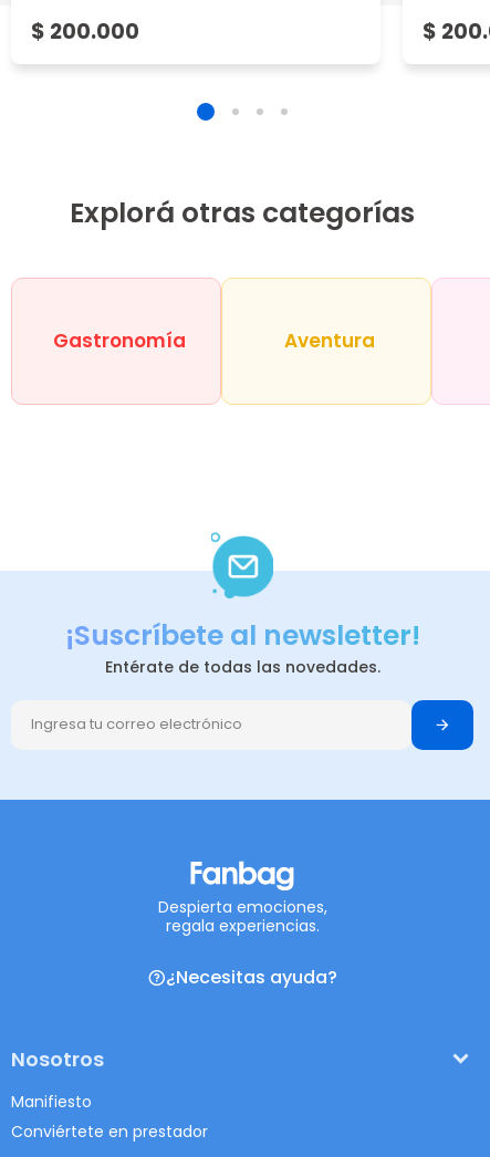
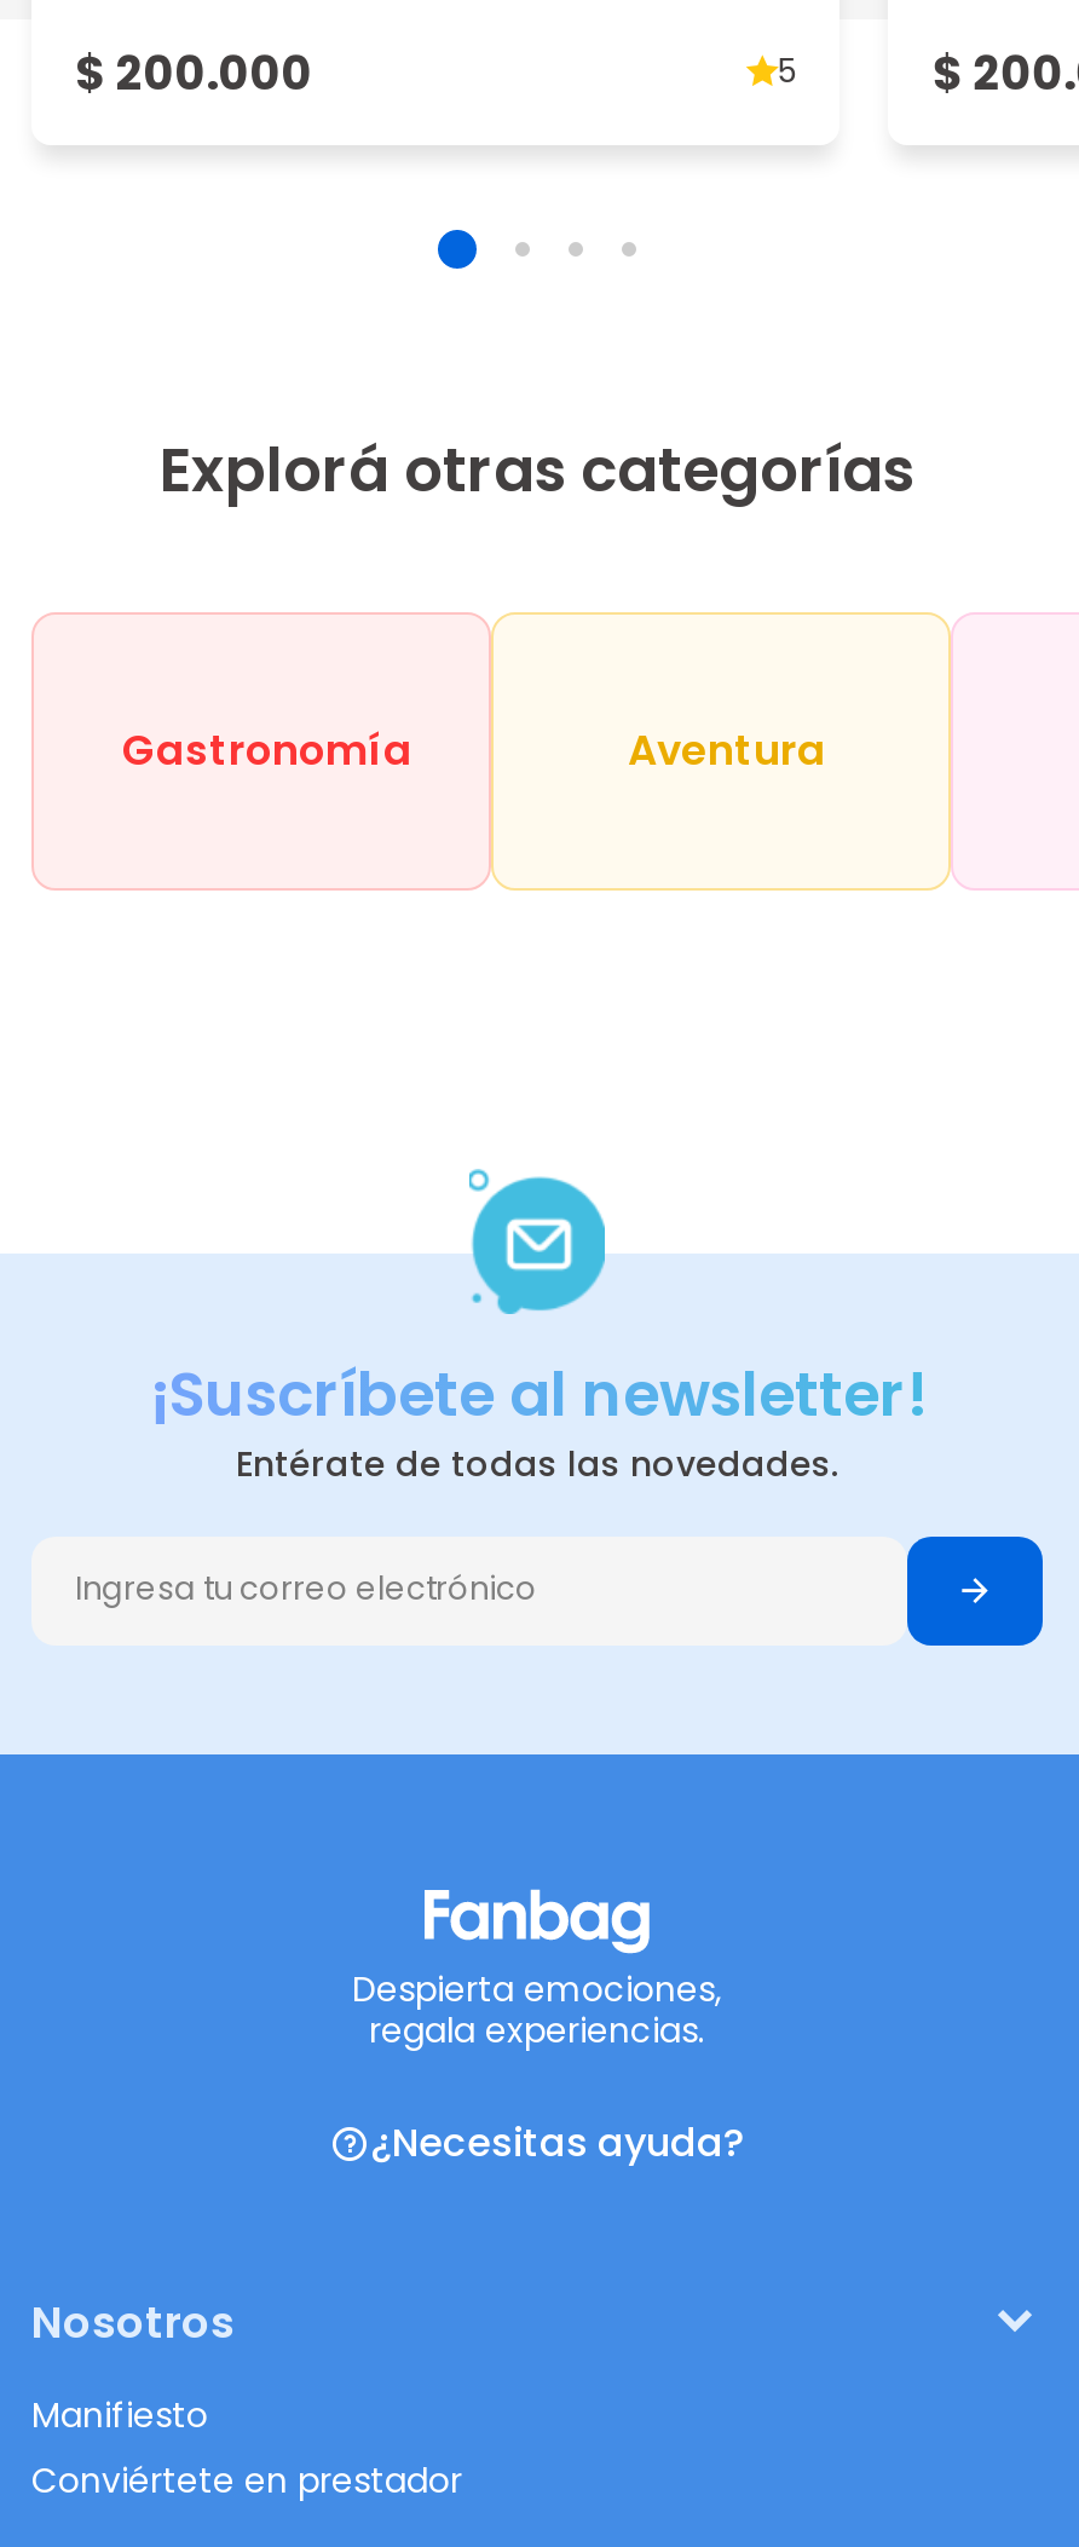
none -> [778,50,797,96] 5

